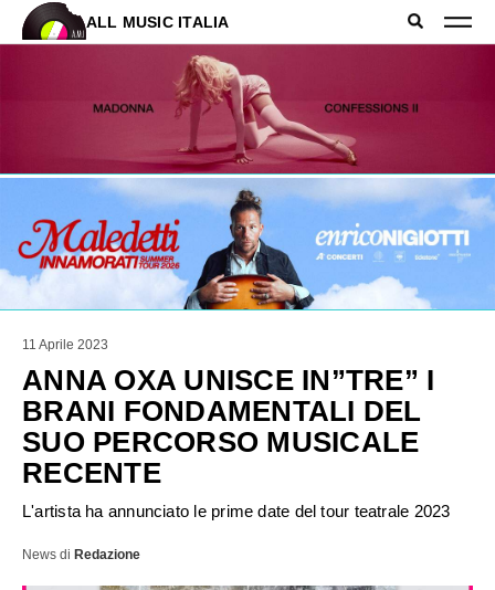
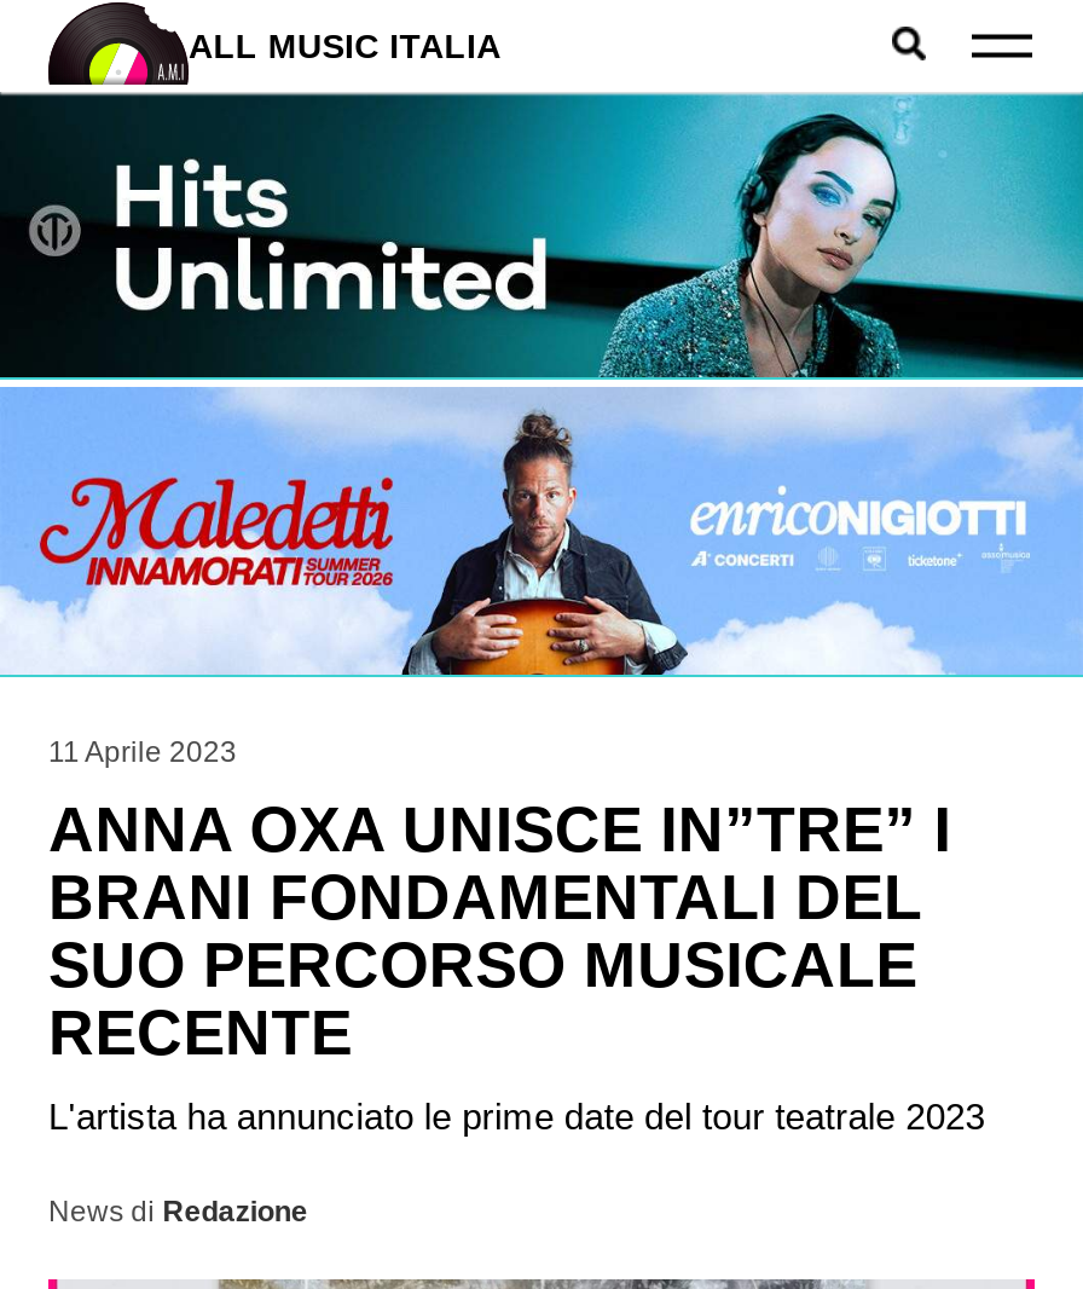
[3,43,492,175] [image] -> [7,92,1076,380] [image]

